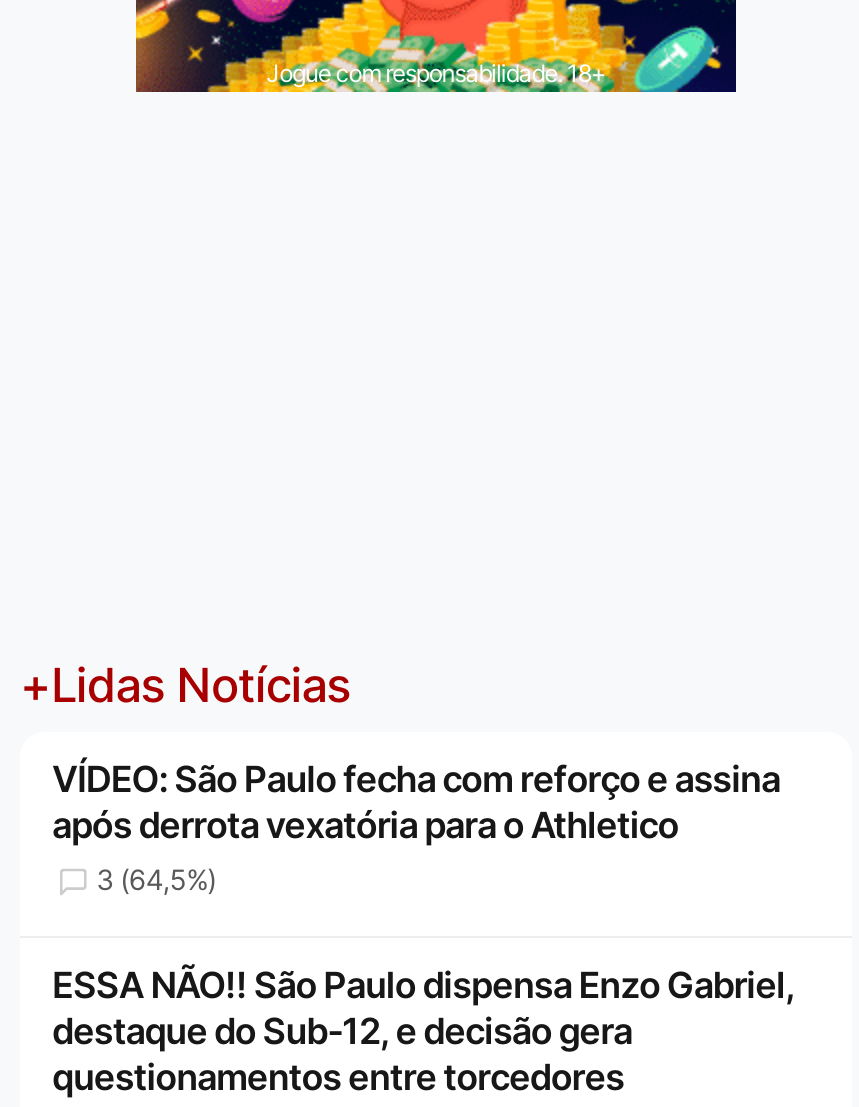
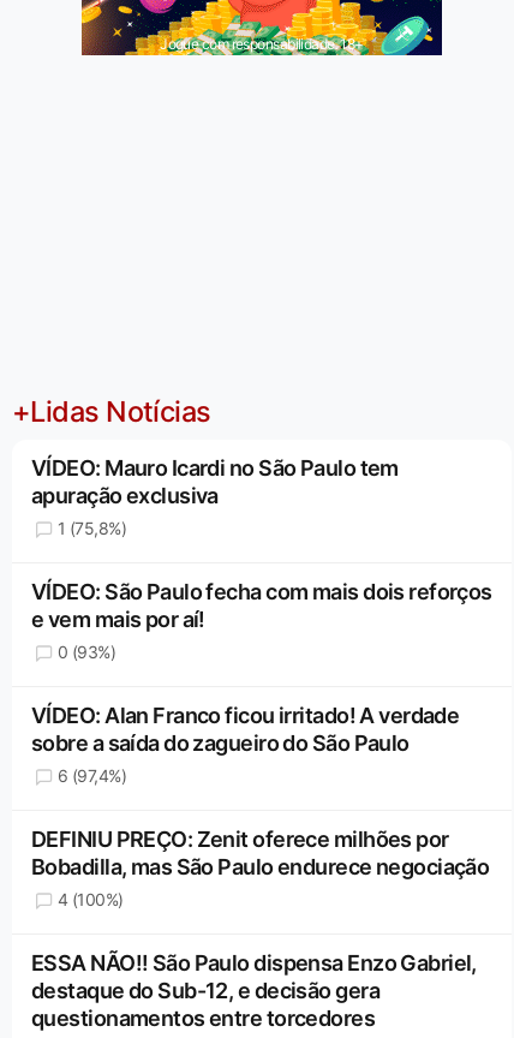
[52,758,780,896] VÍDEO: São Paulo fecha com reforço e assina | após derrota vexatória para o Athletico | 3 (64,5%) -> [31,455,492,910] VÍDEO: Mauro Icardi no São Paulo tem | apuração exclusiva | 1 (75,8%) | VÍDEO: São Paulo fecha com mais dois reforços | e vem mais por aí! | 0 (93%) | VÍDEO: Alan Franco ficou irritado! A verdade | sobre a saída do zagueiro do São Paulo | 6 (97,4%) | DEFINIU PREÇO: Zenit oferece milhões por | Bobadilla, mas São Paulo endurece negociação | 4 (100%)

